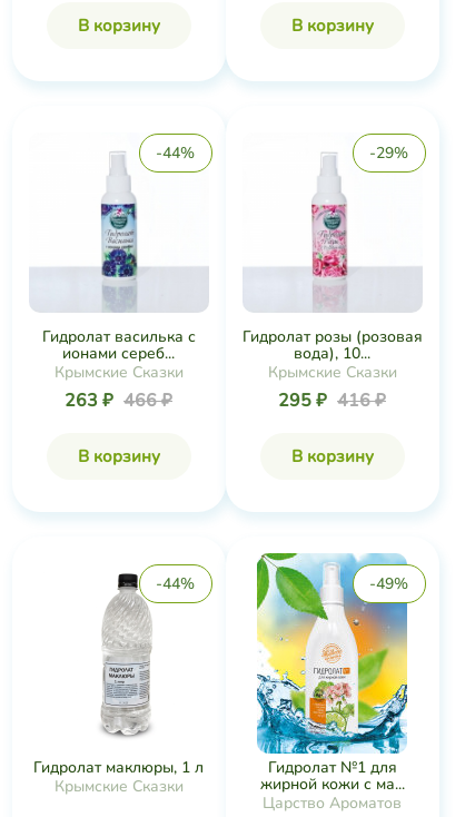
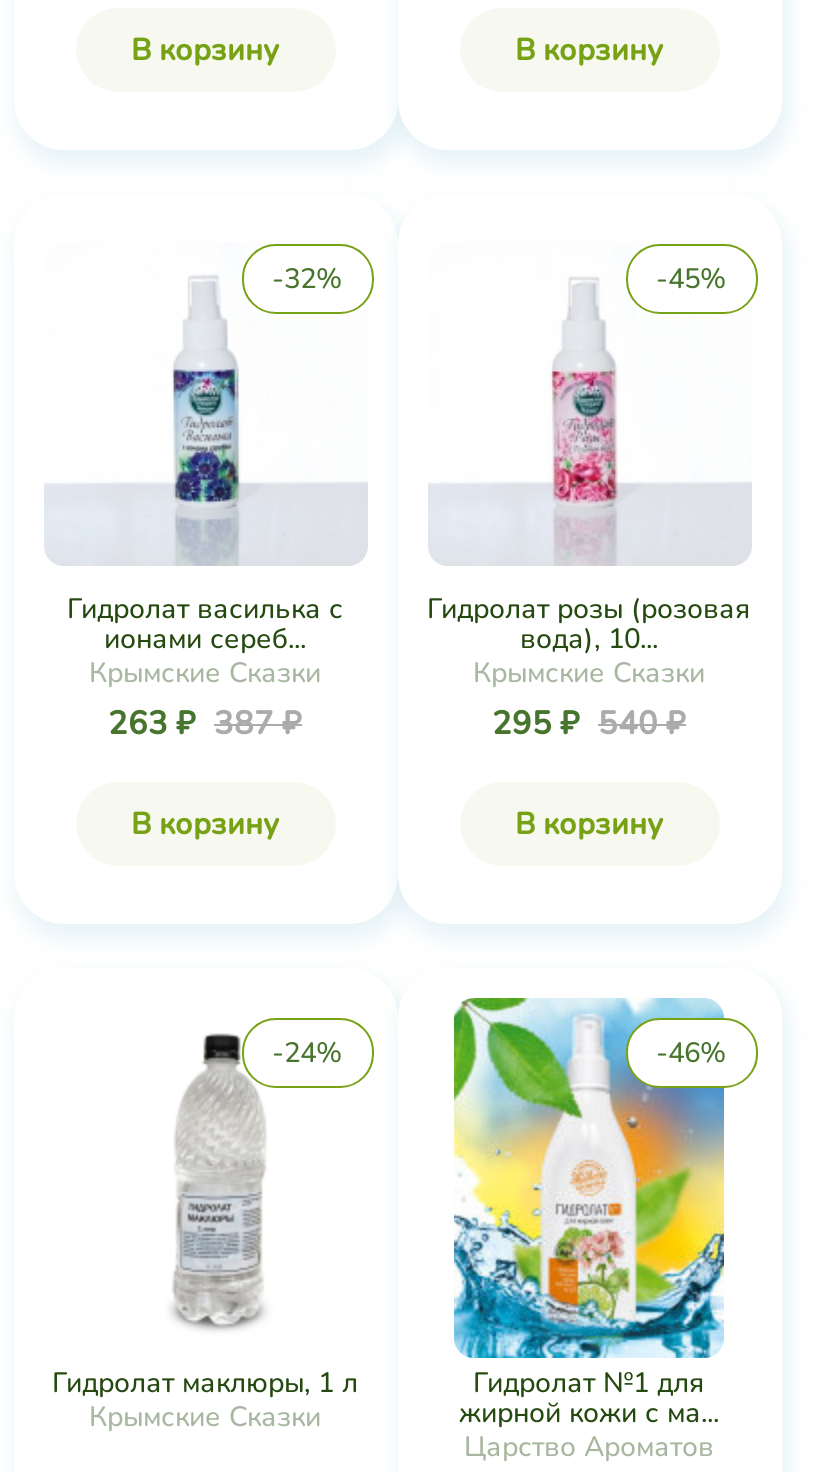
[156,142,195,163] -44% -> [272,259,342,297] -32%
[369,142,408,163] -29% -> [656,259,726,297] -45%
[65,388,172,413] 263 ₽ 466 ₽ -> [108,701,302,745] 263 ₽ 387 ₽
[278,388,386,413] 295 ₽ 416 ₽ -> [492,701,686,745] 295 ₽ 540 ₽
[156,573,195,594] -44% -> [272,1033,342,1071] -24%
[369,573,408,594] -49% -> [656,1033,726,1071] -46%

